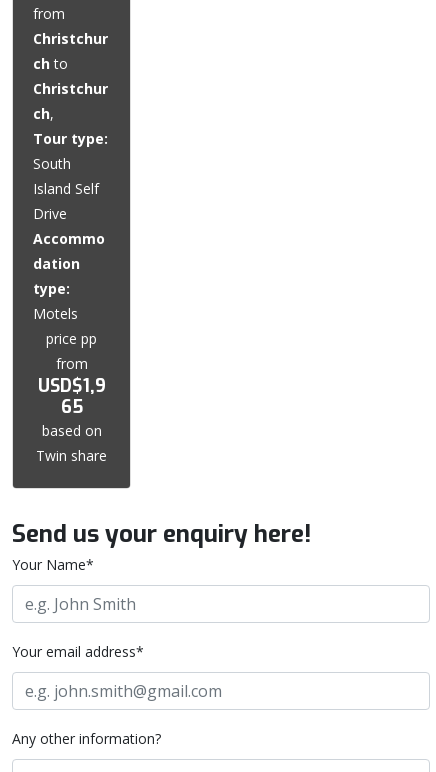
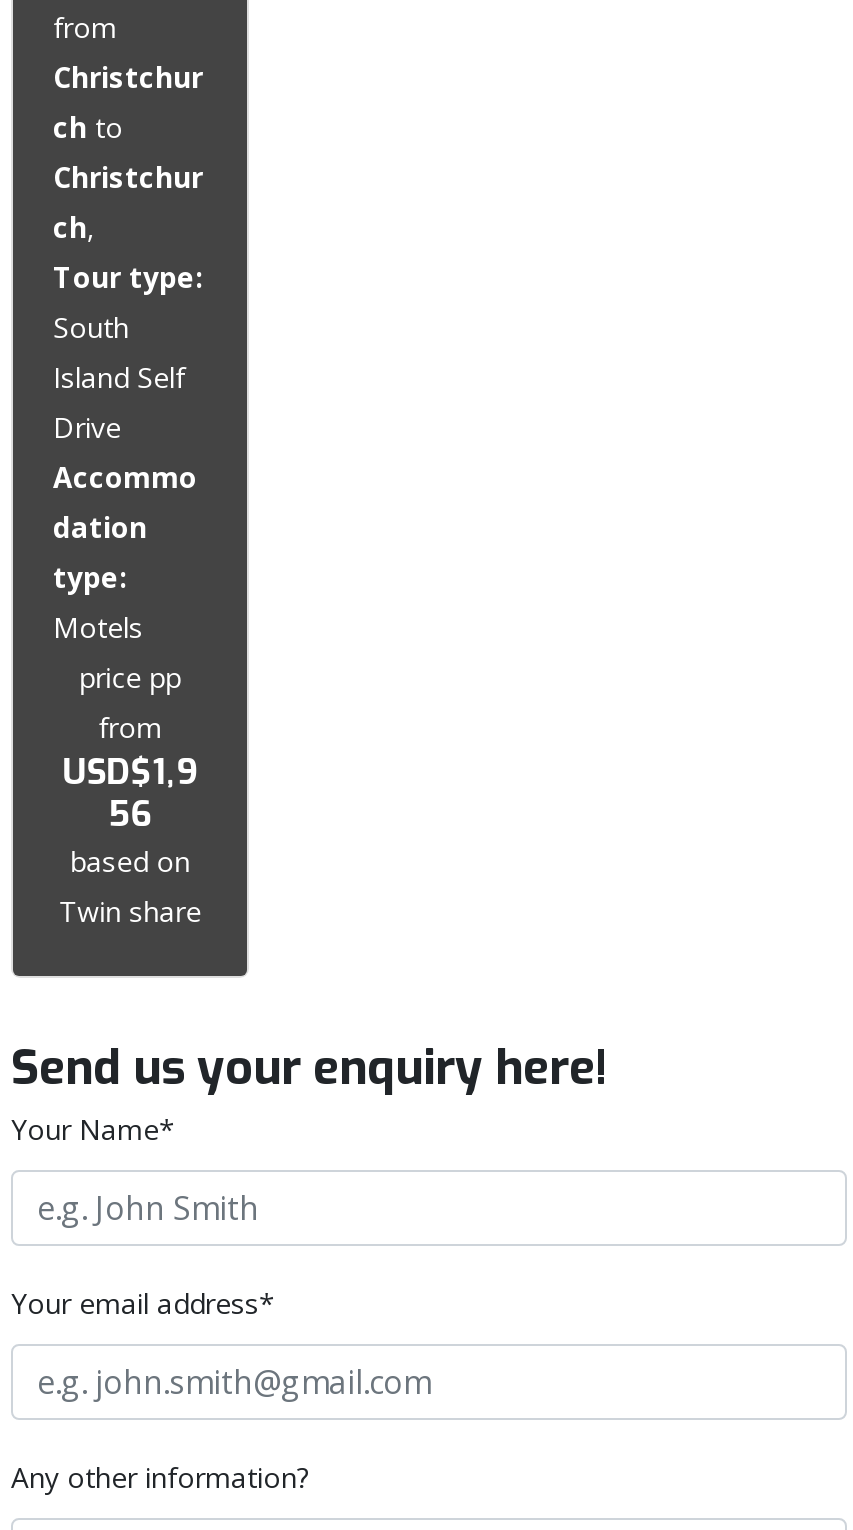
[61,395,83,419] 65 -> [108,789,152,837] 56

